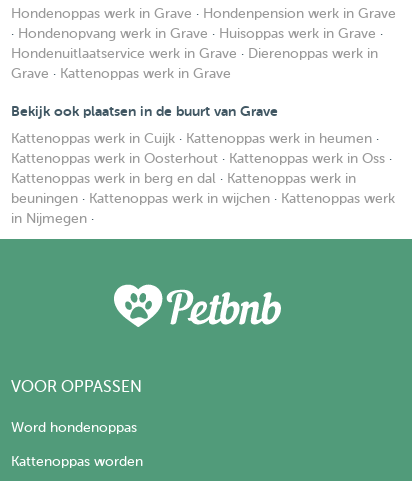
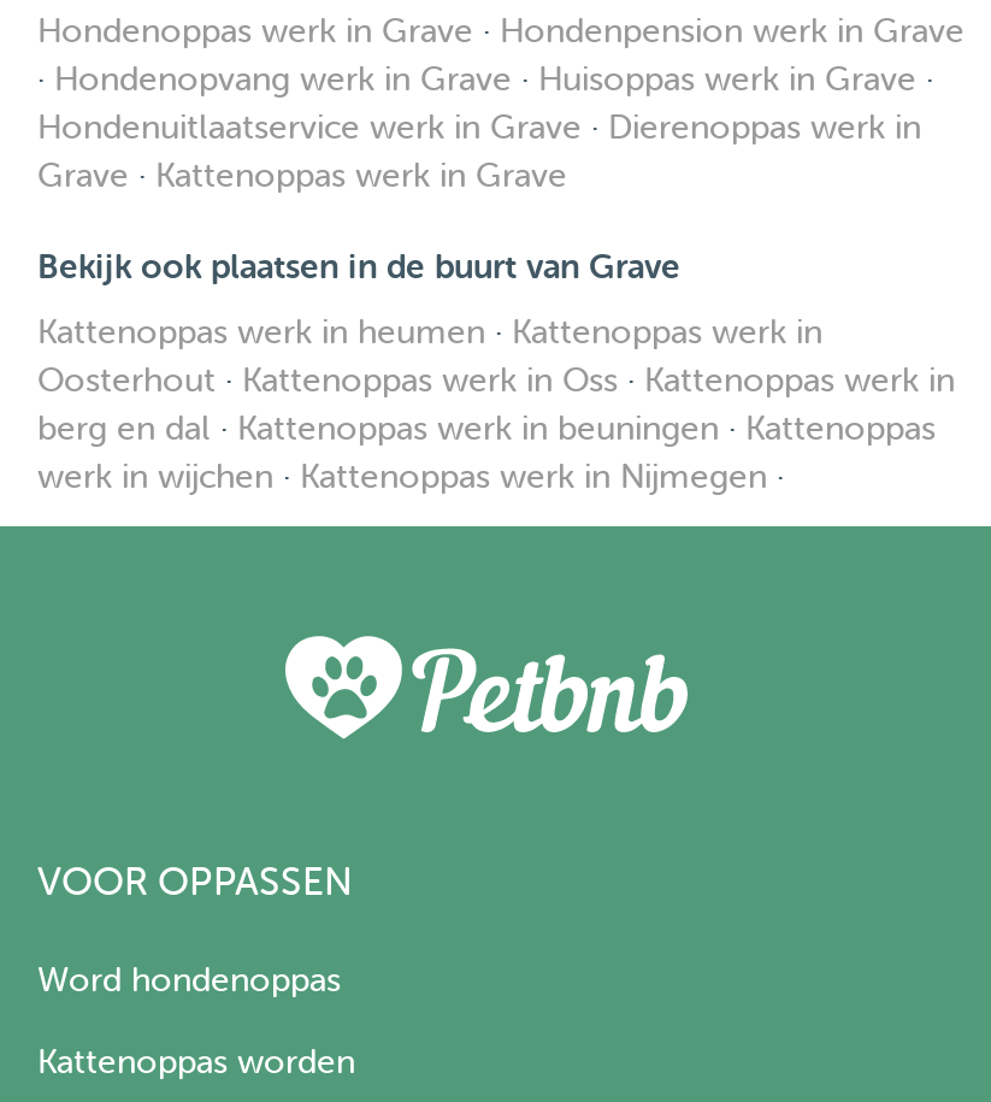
[11,131,395,226] Kattenoppas werk in Cuijk · Kattenoppas werk in heumen · | Kattenoppas werk in Oosterhout · Kattenoppas werk in Oss · | Kattenoppas werk in berg en dal · Kattenoppas werk in | beuningen · Kattenoppas werk in wijchen · Kattenoppas werk | in Nijmegen · -> [37,314,955,495] Kattenoppas werk in heumen · Kattenoppas werk in | Oosterhout · Kattenoppas werk in Oss · Kattenoppas werk in | berg en dal · Kattenoppas werk in beuningen · Kattenoppas | werk in wijchen · Kattenoppas werk in Nijmegen ·

